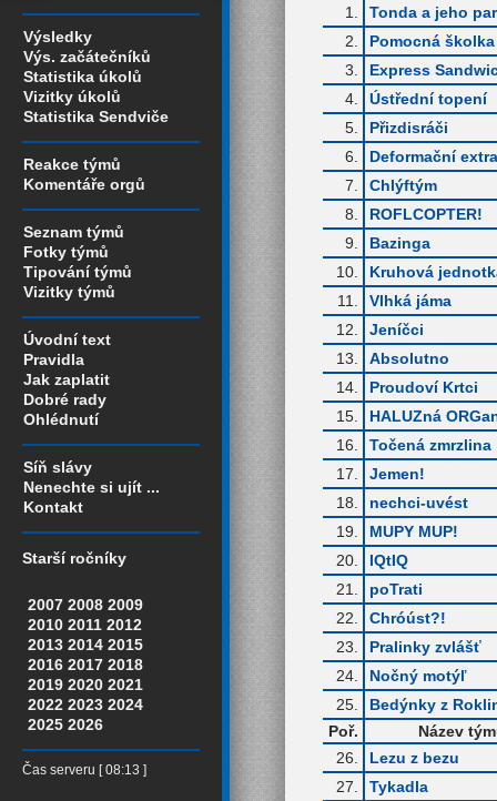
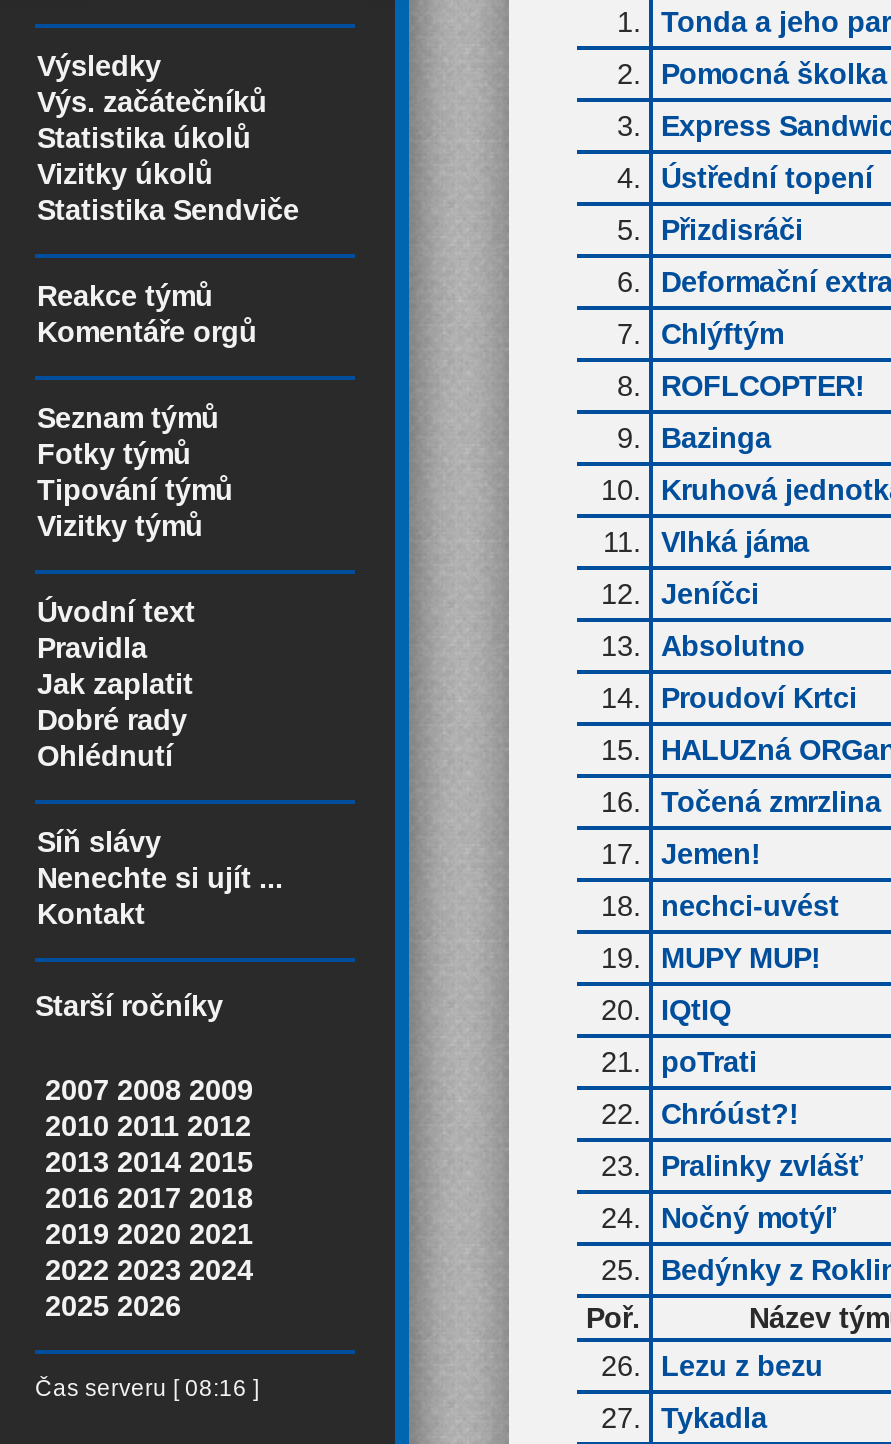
[22,764,146,777] Čas serveru [ 08:13 ] -> [35,1377,259,1401] Čas serveru [ 08:16 ]

